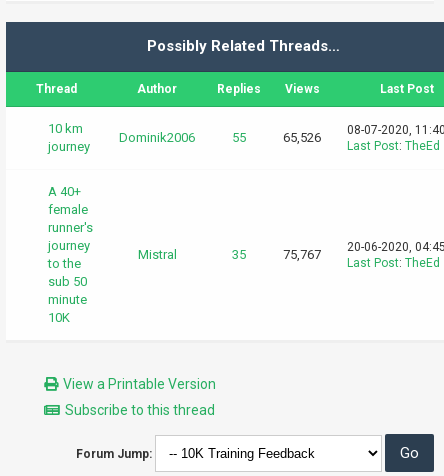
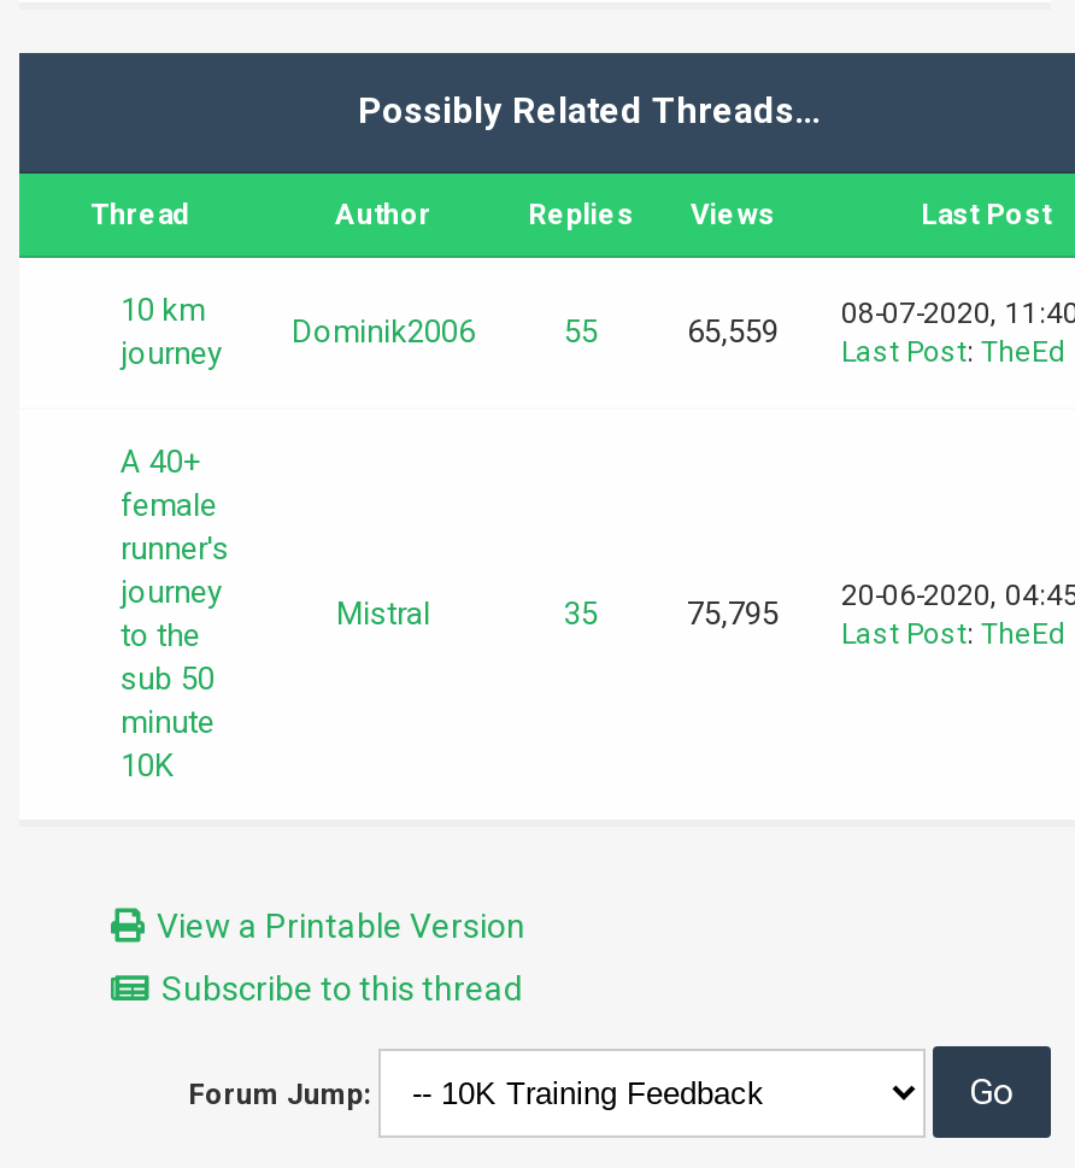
[283,130,321,145] 65,526 -> [687,313,779,350] 65,559
[283,247,321,262] 75,767 -> [687,595,779,632] 75,795

